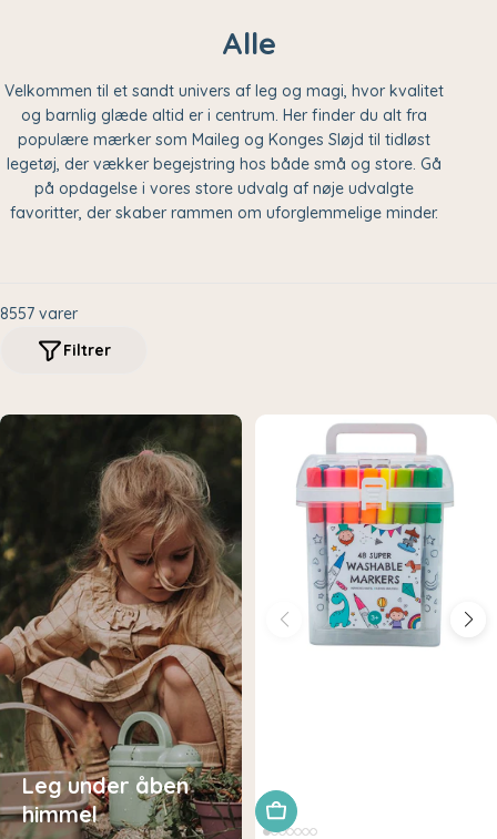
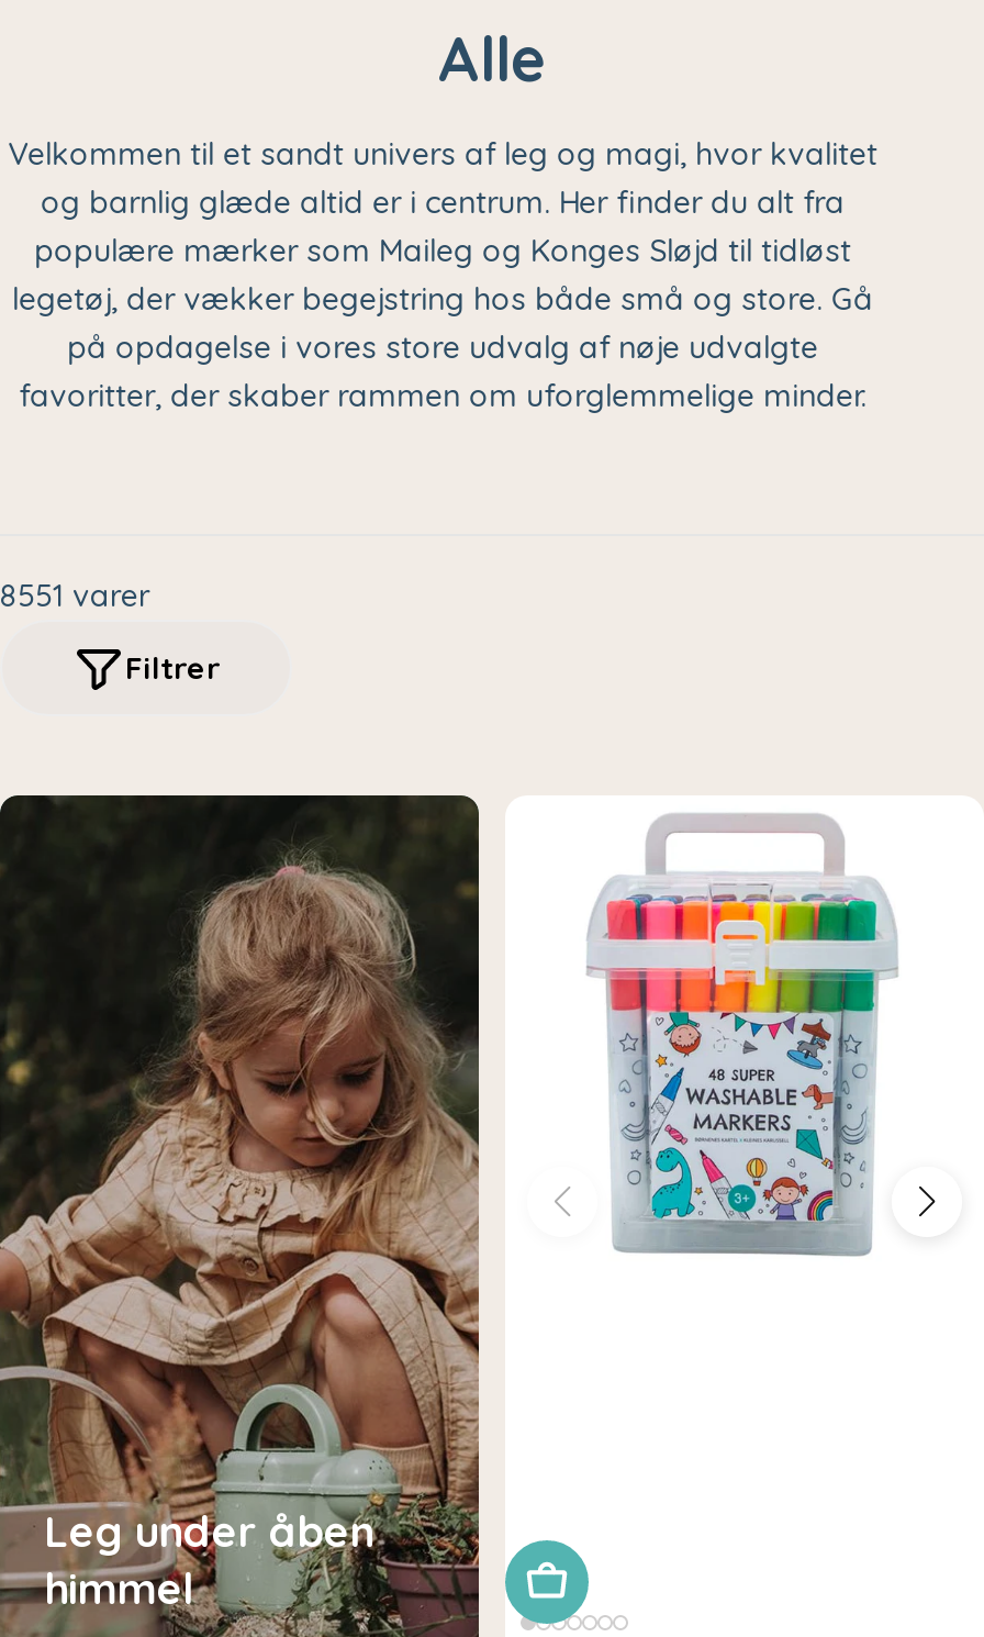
[0,303,78,323] 8557 varer -> [0,575,149,614] 8551 varer

